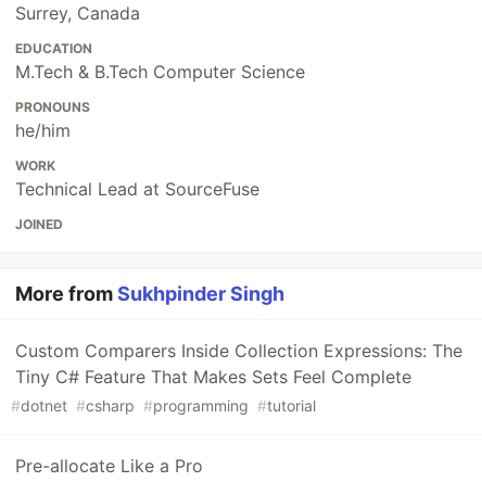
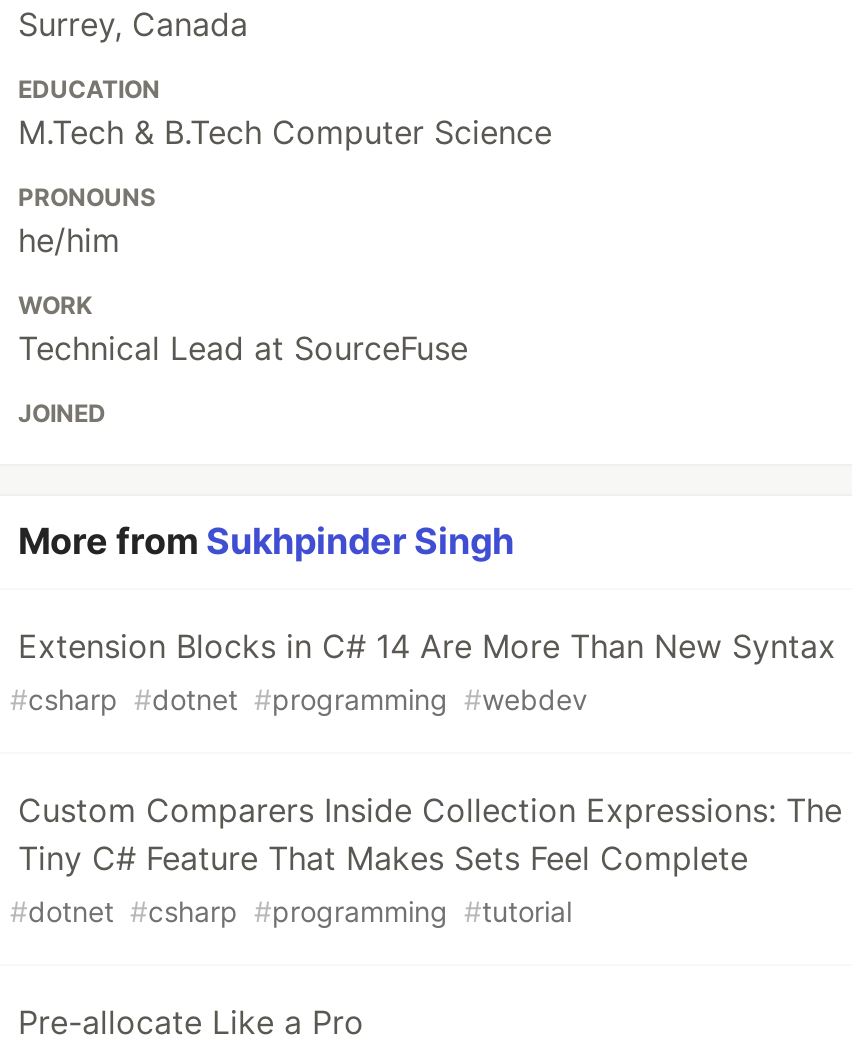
none -> [10,626,836,716] Extension Blocks in C# 14 Are More Than New Syntax | #csharp #dotnet #programming #webdev

